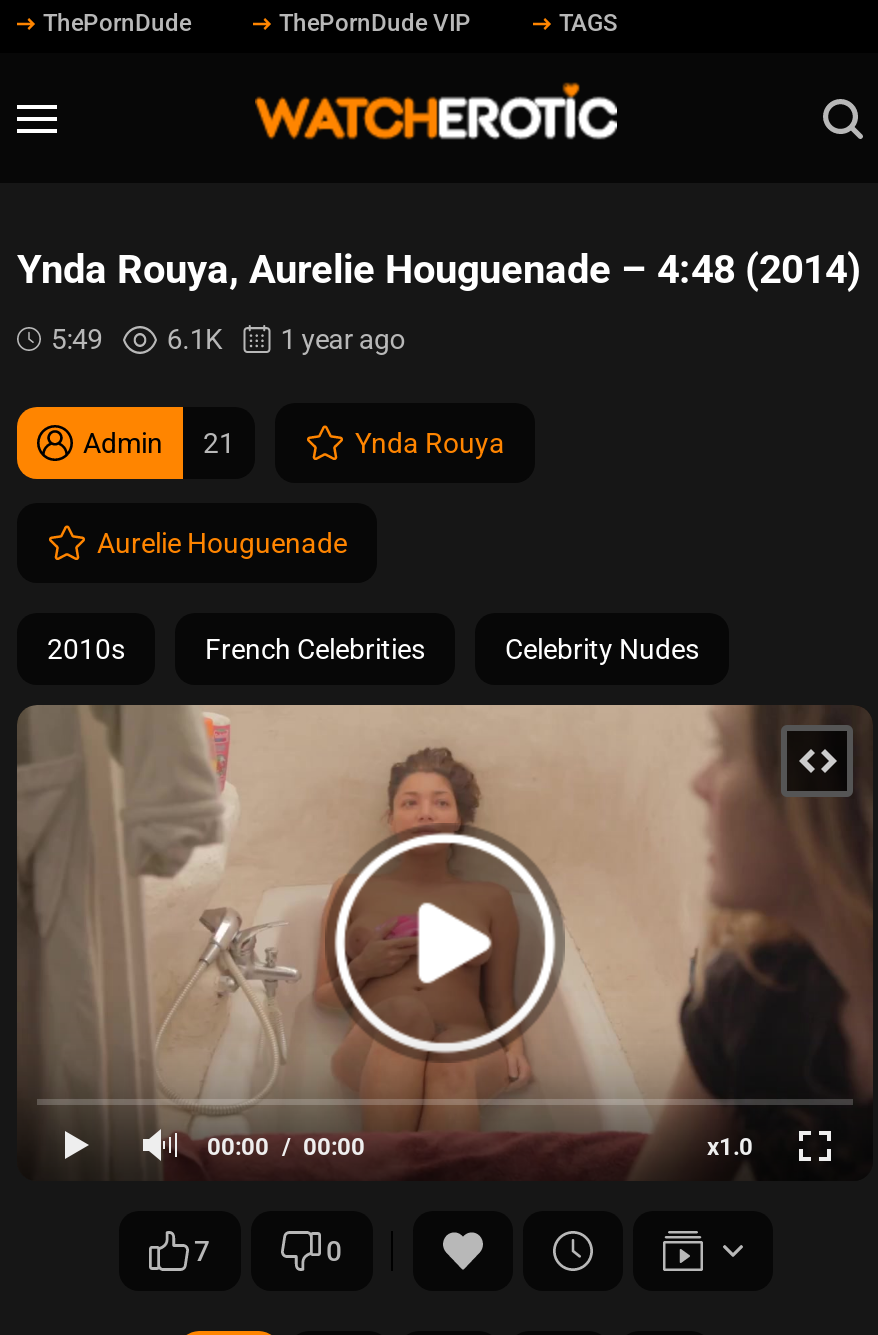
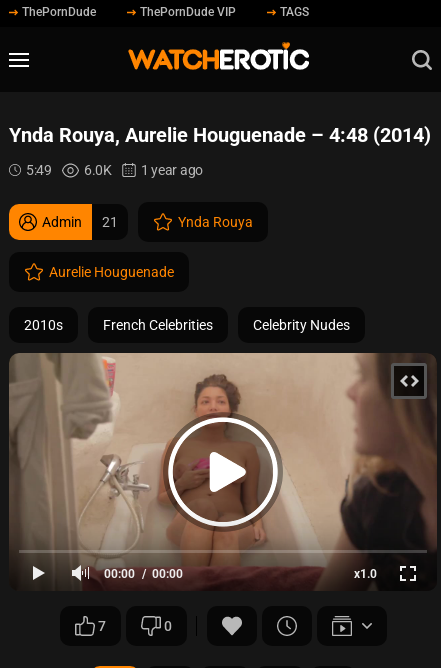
[167,323,405,355] 6.1K 1 year ago -> [84,162,203,178] 6.0K 1 year ago

